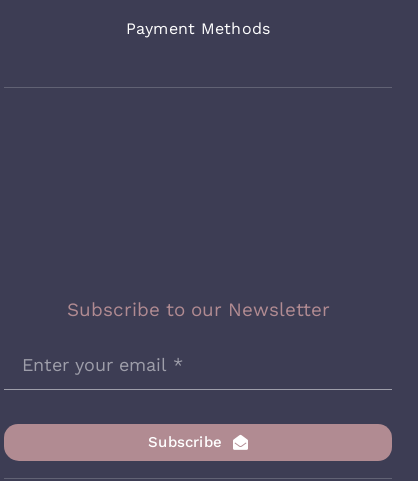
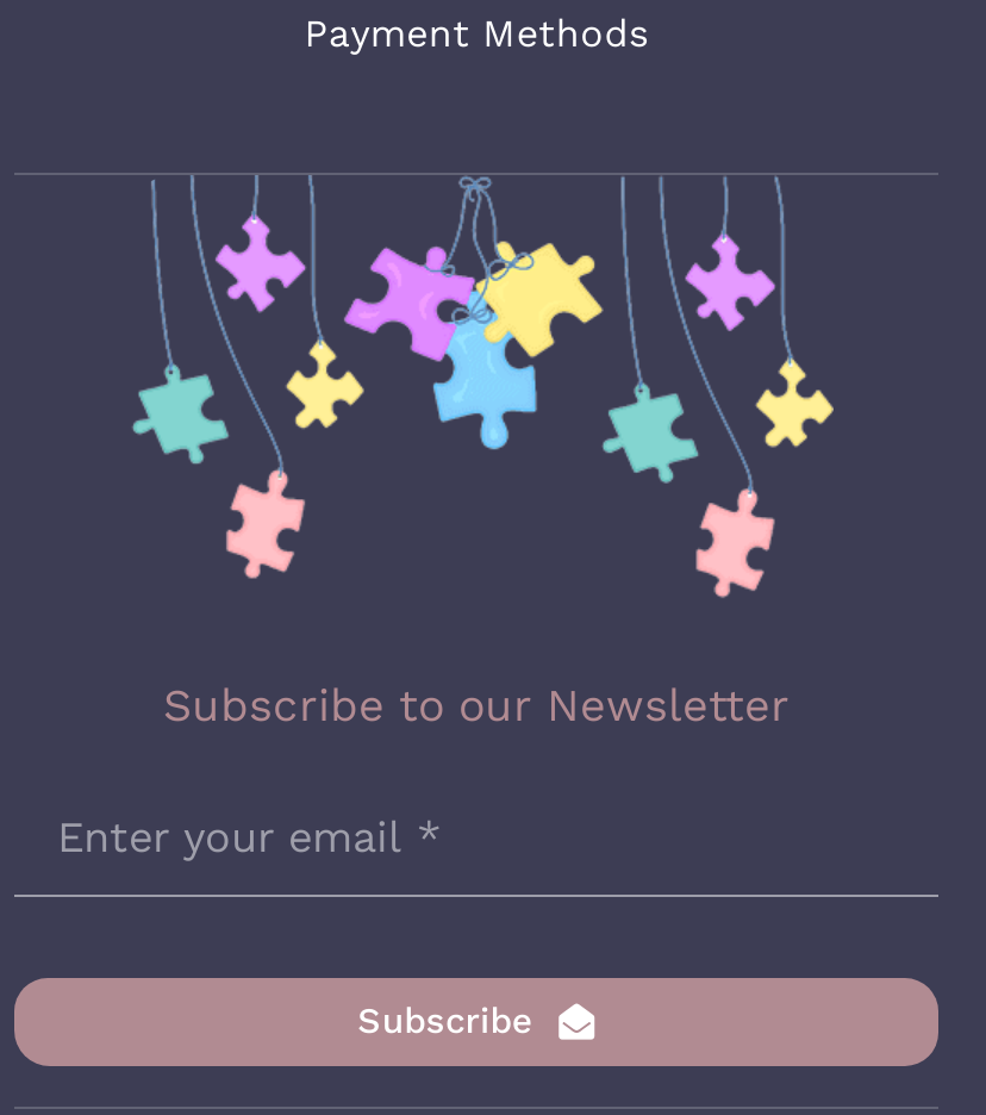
none -> [131,176,836,600] [image]

